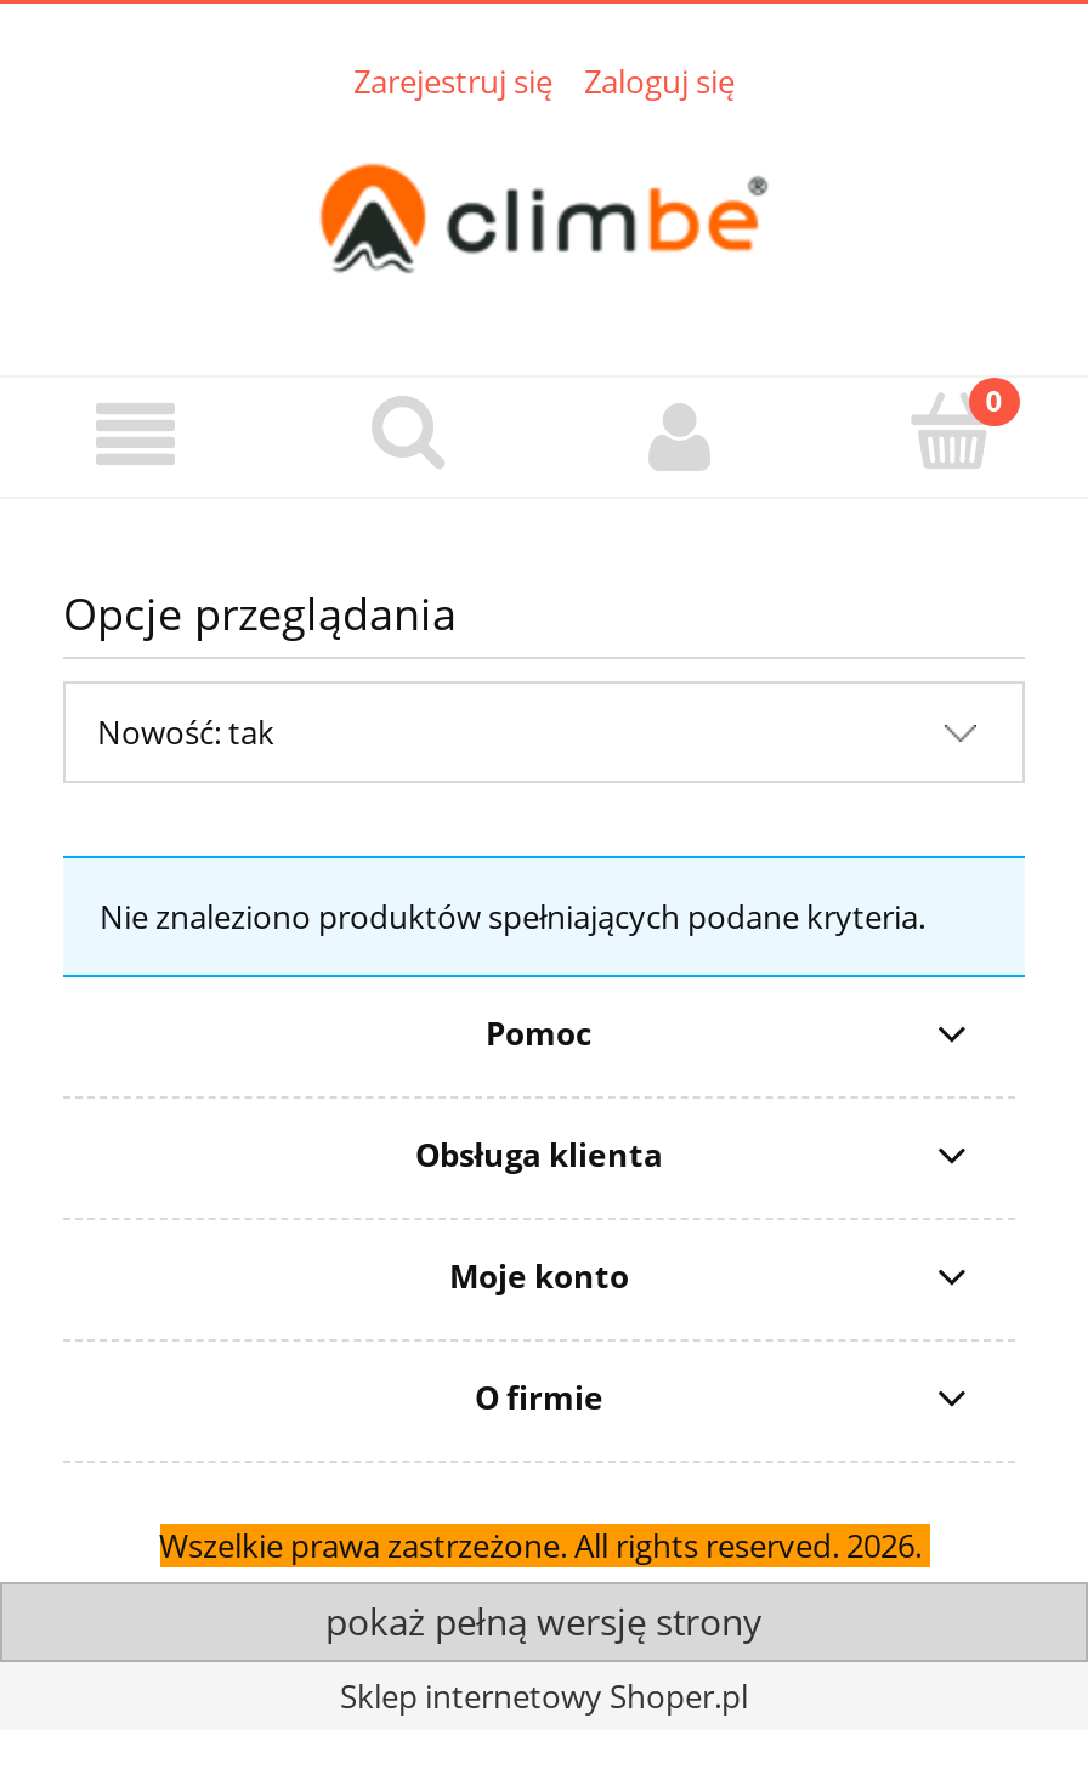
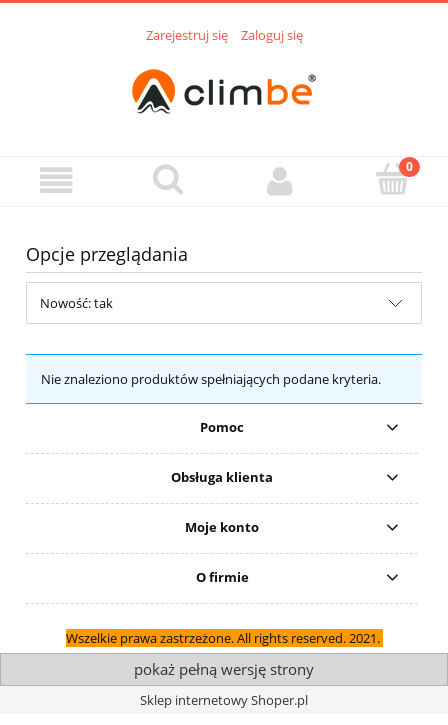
[159,1523,929,1567] Wszelkie prawa zastrzeżone. All rights reserved. 2026. -> [65,629,382,647] Wszelkie prawa zastrzeżone. All rights reserved. 2021.

